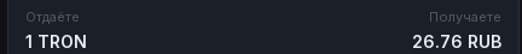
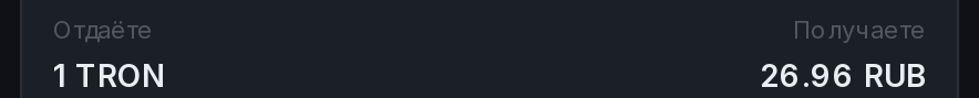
[412,31,501,51] 26.76 RUB -> [760,55,926,92] 26.96 RUB

